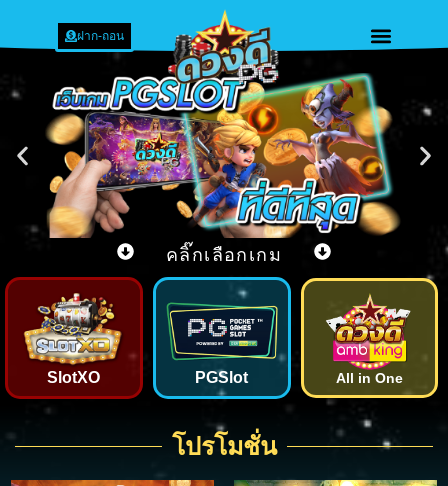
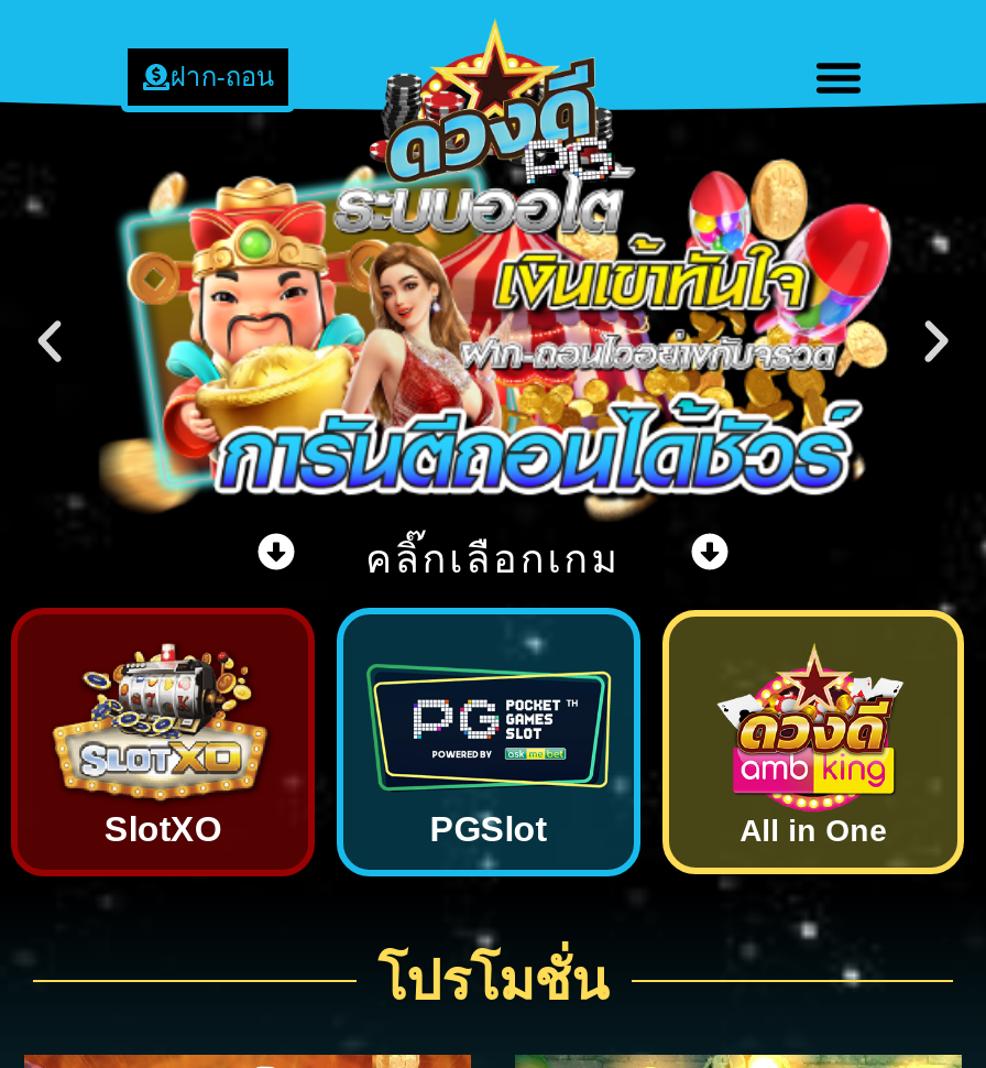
[46,73,405,239] [image] -> [99,159,894,522] [image]

